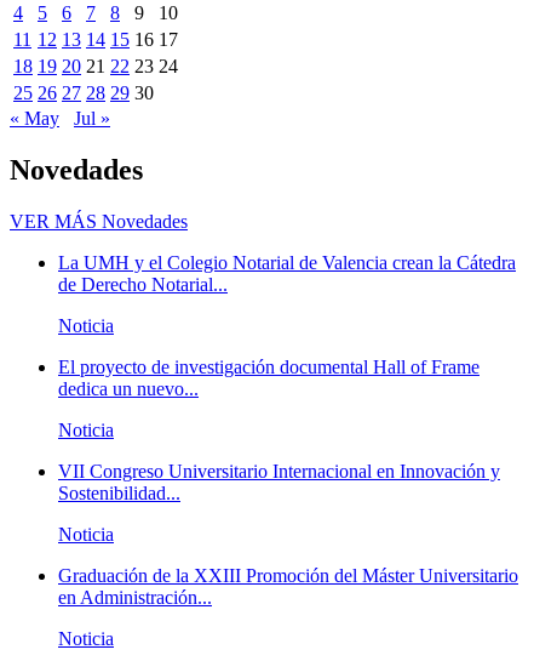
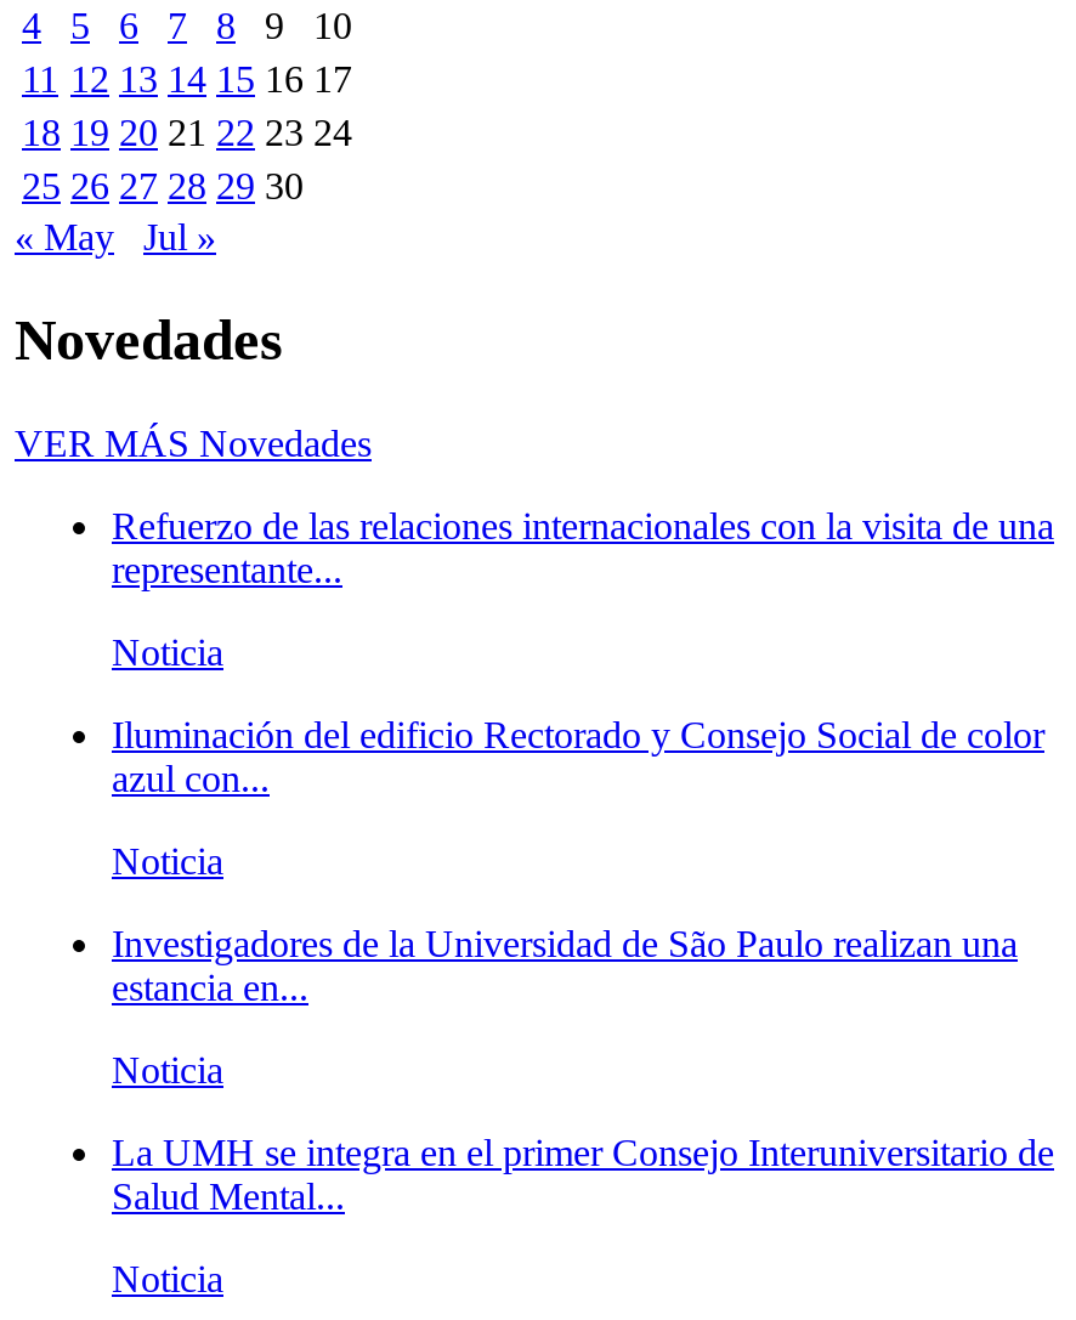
[58,253,516,295] La UMH y el Colegio Notarial de Valencia crean la Cátedra | de Derecho Notarial... -> [112,506,1054,591] Refuerzo de las relaciones internacionales con la visita de una | representante...
[58,357,480,399] El proyecto de investigación documental Hall of Frame | dedica un nuevo... -> [112,715,1044,800] Iluminación del edificio Rectorado y Consejo Social de color | azul con...
[58,461,500,504] VII Congreso Universitario Internacional en Innovación y | Sostenibilidad... -> [112,923,1018,1008] Investigadores de la Universidad de São Paulo realizan una | estancia en...
[58,565,518,608] Graduación de la XXIII Promoción del Máster Universitario | en Administración... -> [112,1132,1054,1217] La UMH se integra en el primer Consejo Interuniversitario de | Salud Mental...

